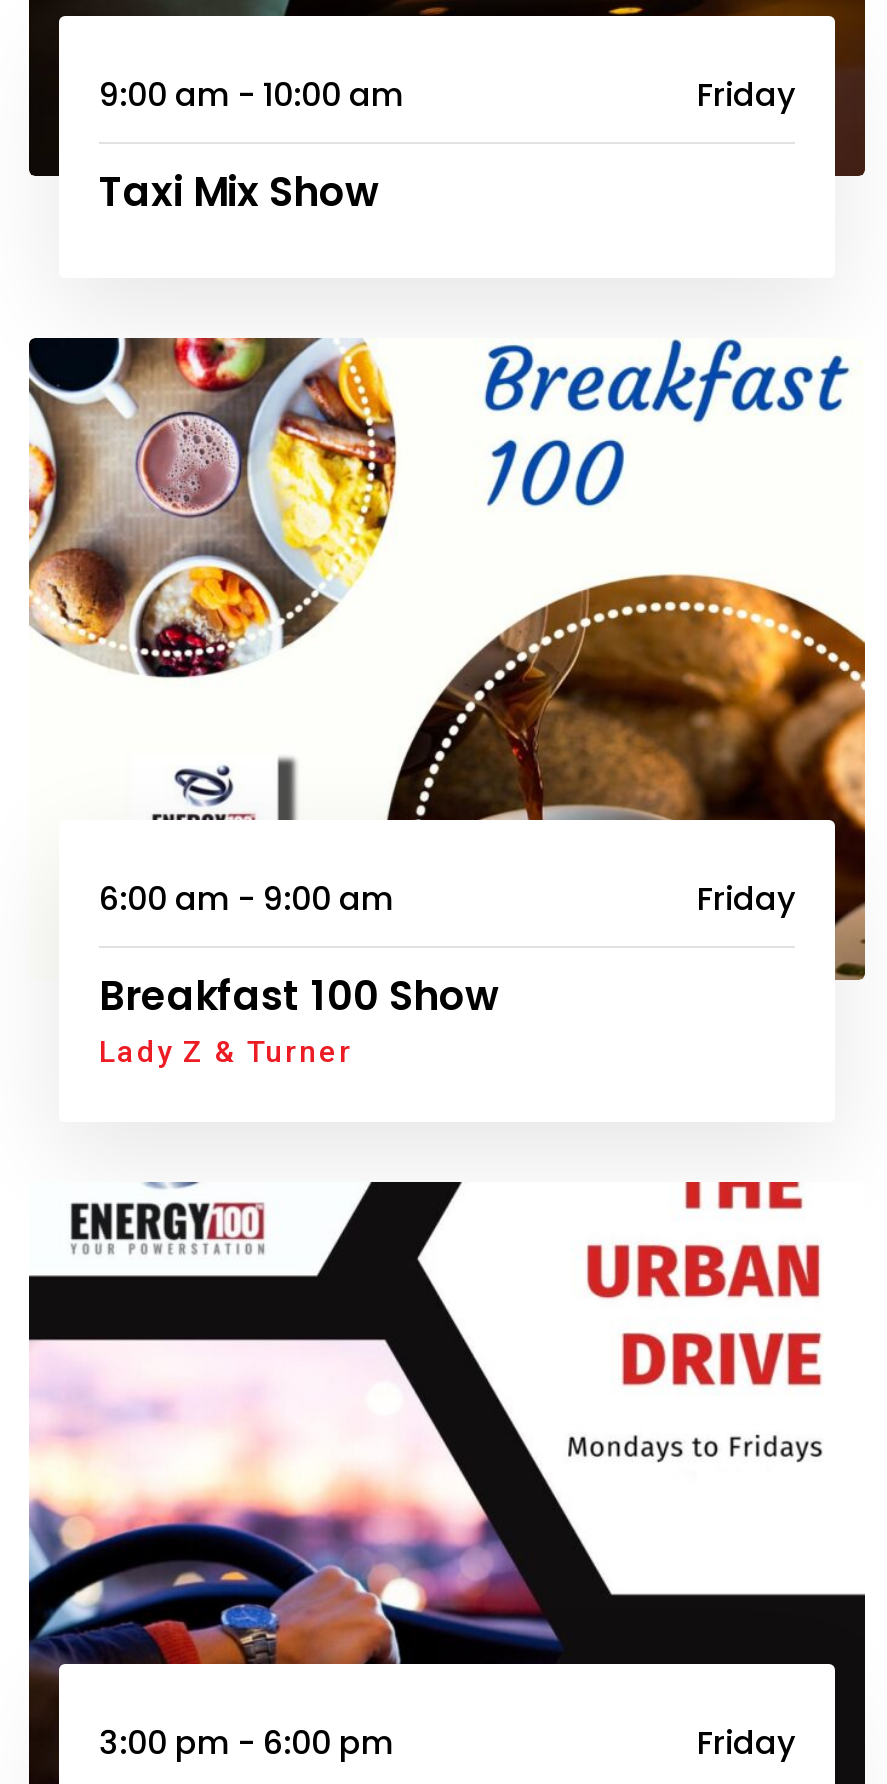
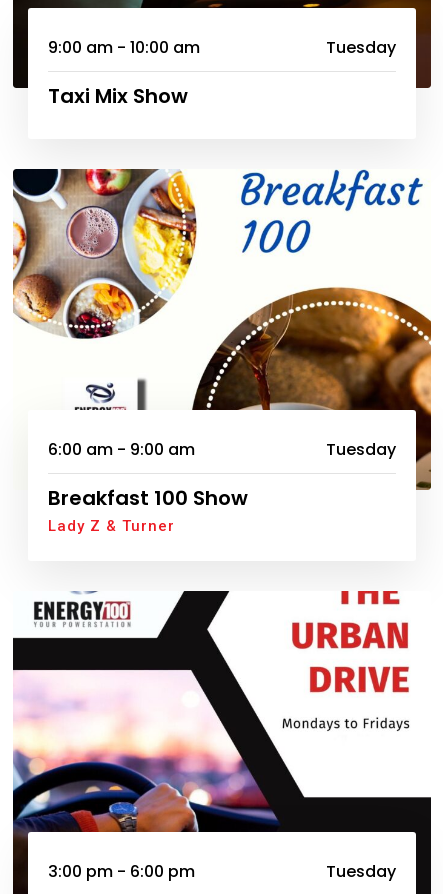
[697,72,795,118] Friday -> [326,36,396,59] Tuesday
[697,876,795,922] Friday -> [326,438,396,461] Tuesday
[697,1720,795,1766] Friday -> [326,860,396,883] Tuesday

